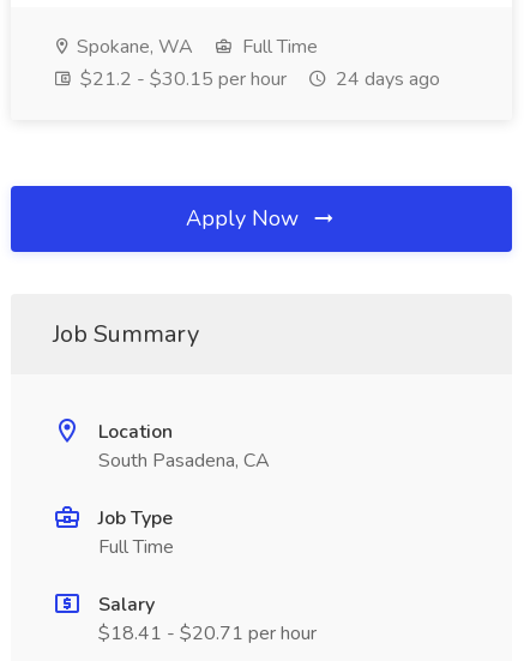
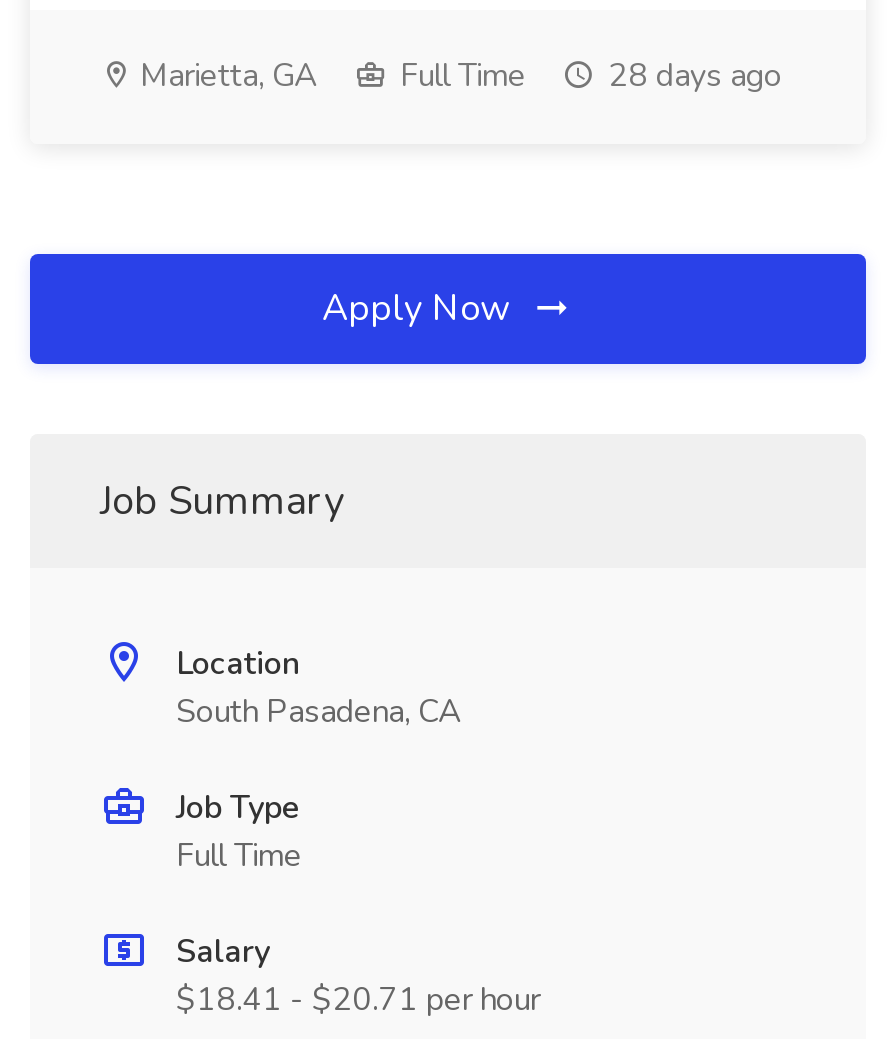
[72,34,193,60] Spokane, WA -> [132,54,318,98] Marietta, GA
[76,66,440,92] $21.2 - $30.15 per hour | 24 days ago -> [600,54,782,98] 28 days ago

